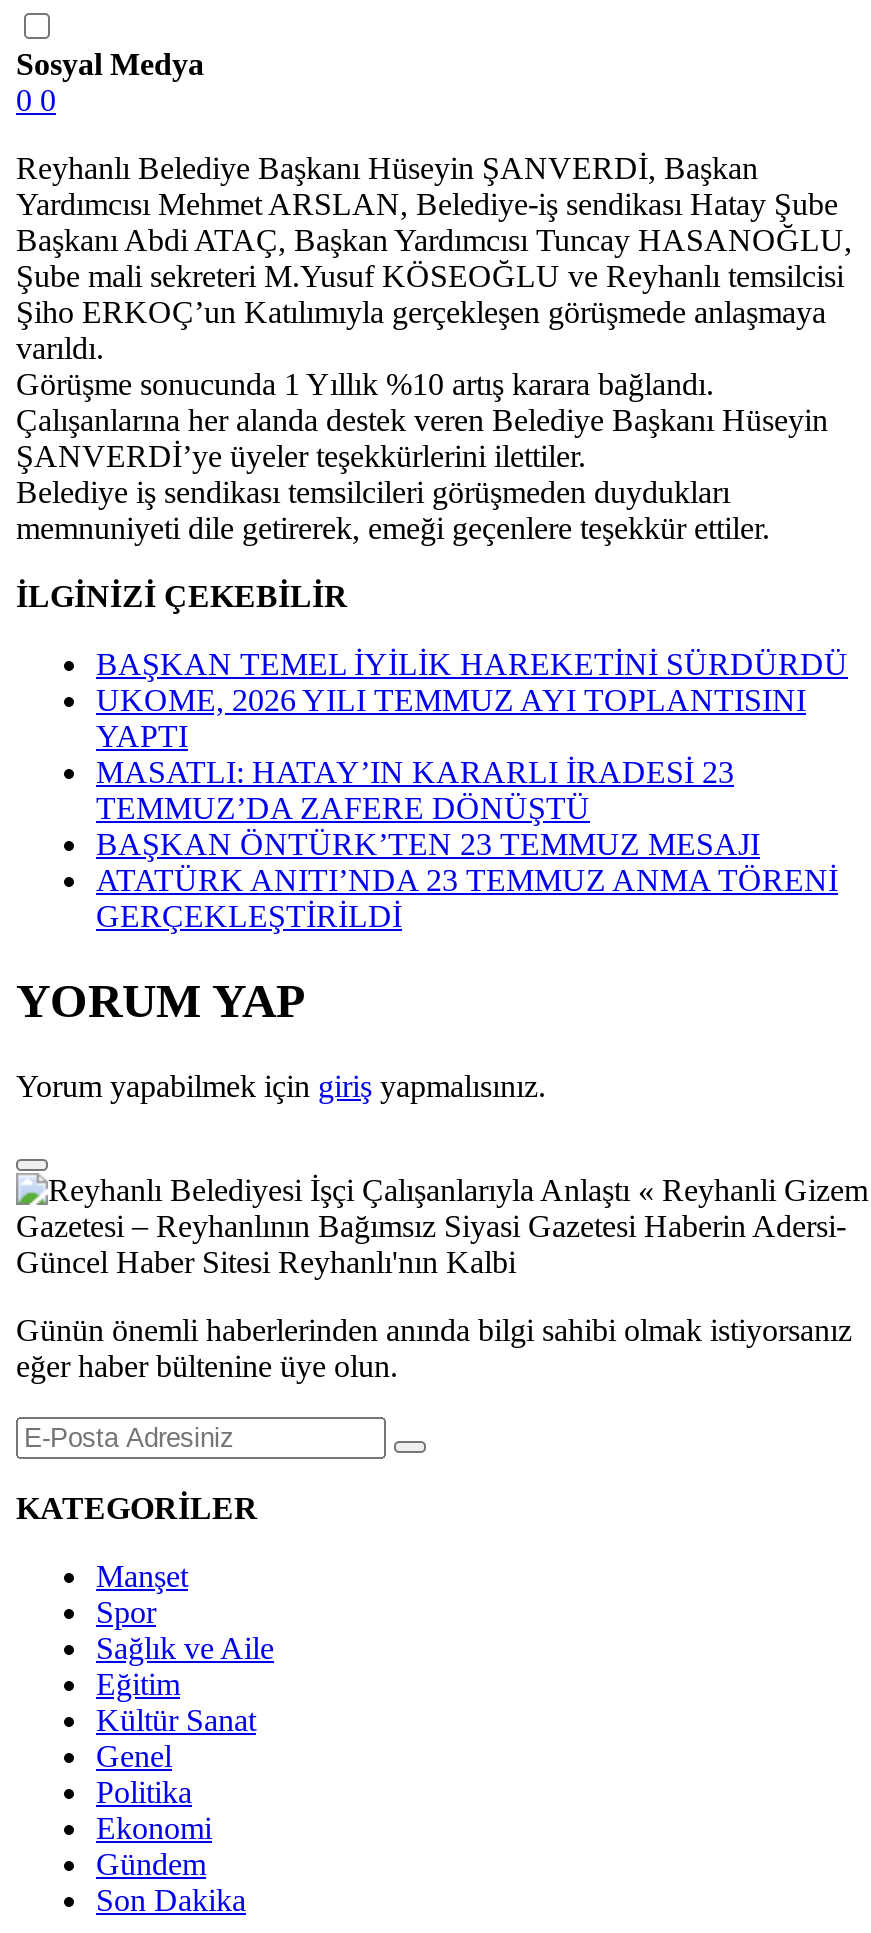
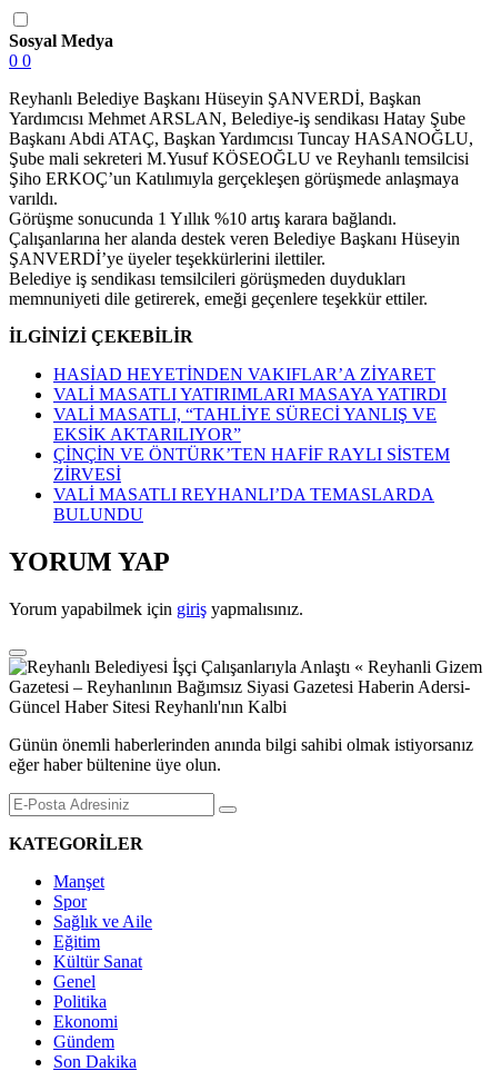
[96,647,848,933] BAŞKAN TEMEL İYİLİK HAREKETİNİ SÜRDÜRDÜ | UKOME, 2026 YILI TEMMUZ AYI TOPLANTISINI | YAPTI | MASATLI: HATAY’IN KARARLI İRADESİ 23 | TEMMUZ’DA ZAFERE DÖNÜŞTÜ | BAŞKAN ÖNTÜRK’TEN 23 TEMMUZ MESAJI | ATATÜRK ANITI’NDA 23 TEMMUZ ANMA TÖRENİ | GERÇEKLEŞTİRİLDİ -> [53,365,450,524] HASİAD HEYETİNDEN VAKIFLAR’A ZİYARET | VALİ MASATLI YATIRIMLARI MASAYA YATIRDI | VALİ MASATLI, “TAHLİYE SÜRECİ YANLIŞ VE | EKSİK AKTARILIYOR” | ÇİNÇİN VE ÖNTÜRK’TEN HAFİF RAYLI SİSTEM | ZİRVESİ | VALİ MASATLI REYHANLI’DA TEMASLARDA | BULUNDU

